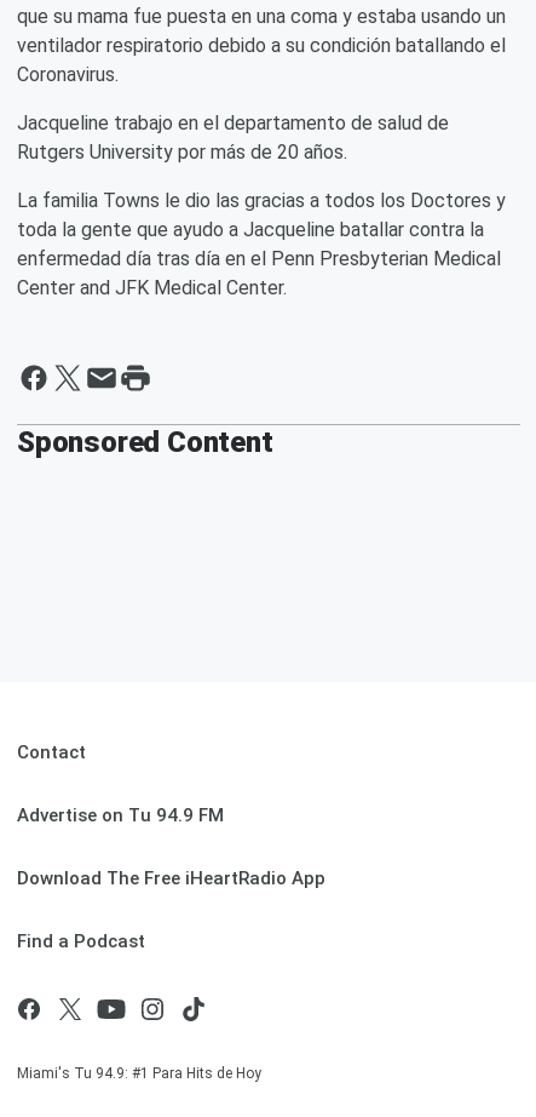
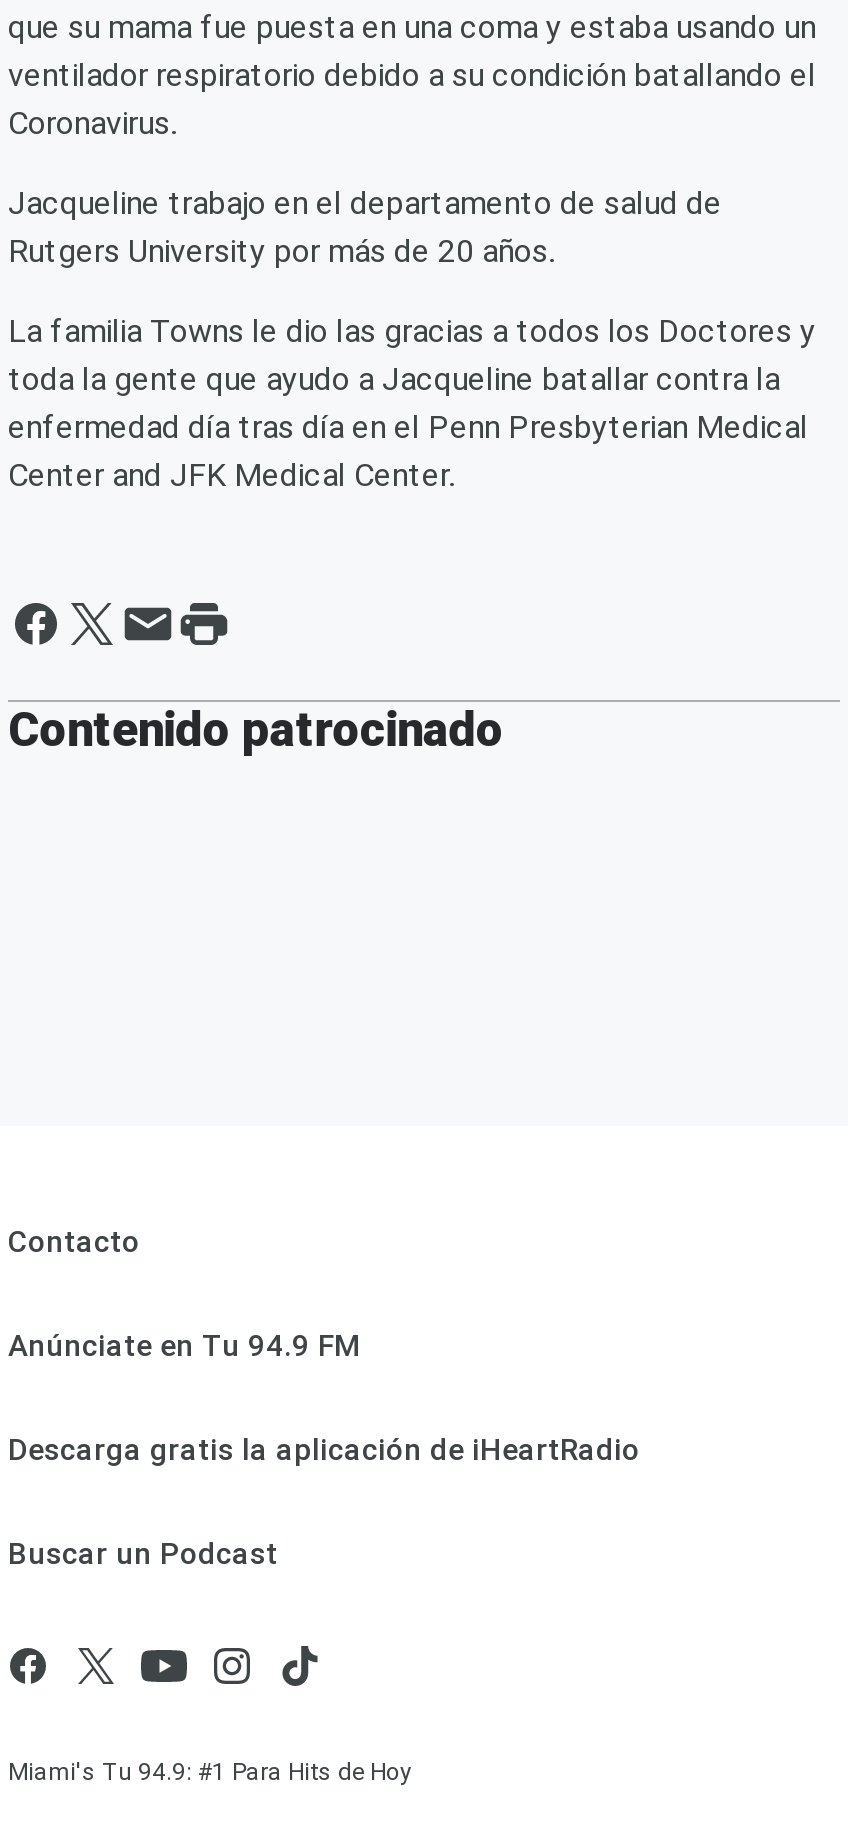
[17,425,273,459] Sponsored Content -> [8,702,504,758] Contenido patrocinado
[17,741,86,763] Contact -> [8,1224,140,1260] Contacto
[17,804,224,826] Advertise on Tu 94.9 FM -> [8,1328,360,1364] Anúnciate en Tu 94.9 FM
[17,867,325,889] Download The Free iHeartRadio App -> [8,1432,640,1468] Descarga gratis la aplicación de iHeartRadio
[17,930,145,952] Find a Podcast -> [8,1536,278,1572] Buscar un Podcast

